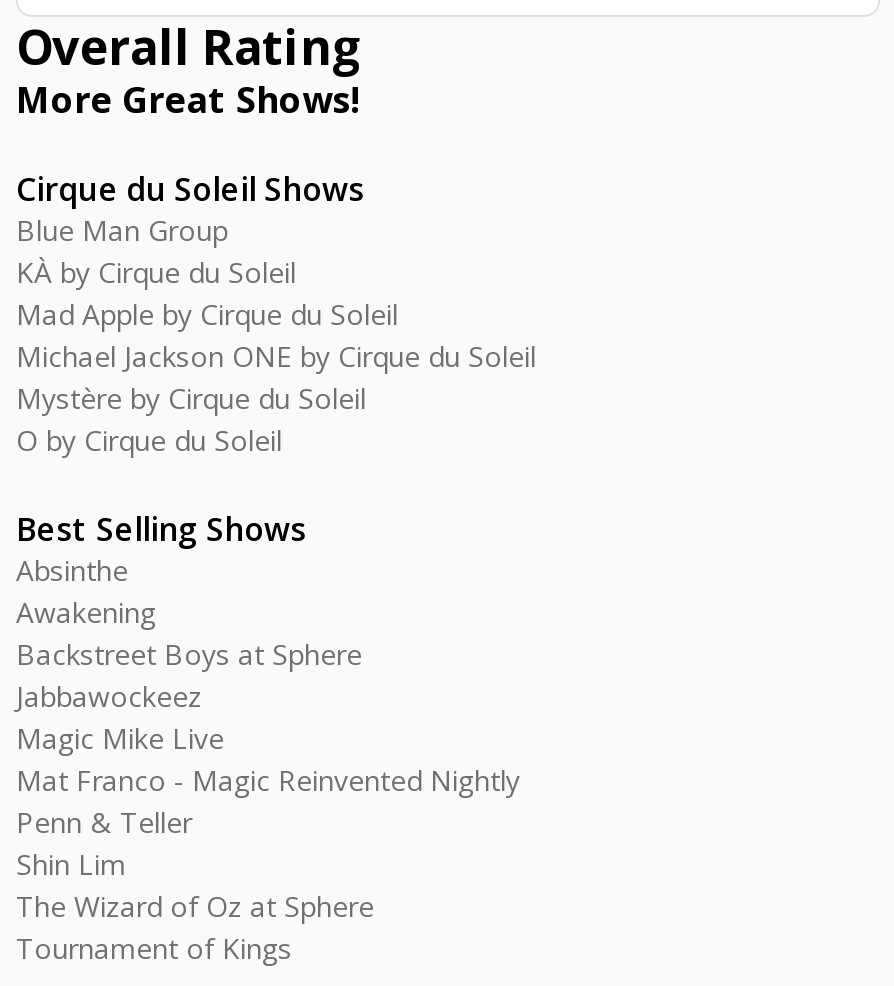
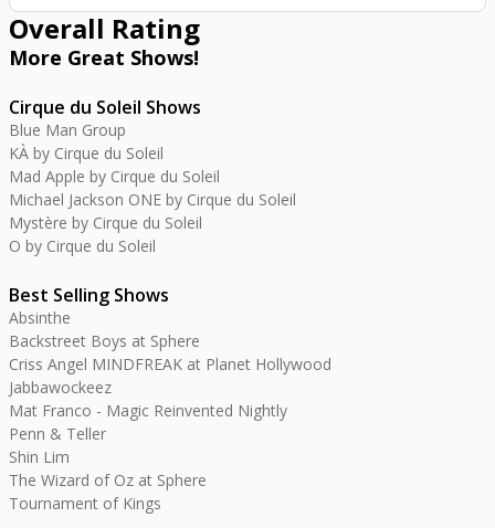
[16,593,156,631] Awakening -> none
none -> [9,353,331,374] Criss Angel MINDFREAK at Planet Hollywood
[16,719,224,757] Magic Mike Live -> none

